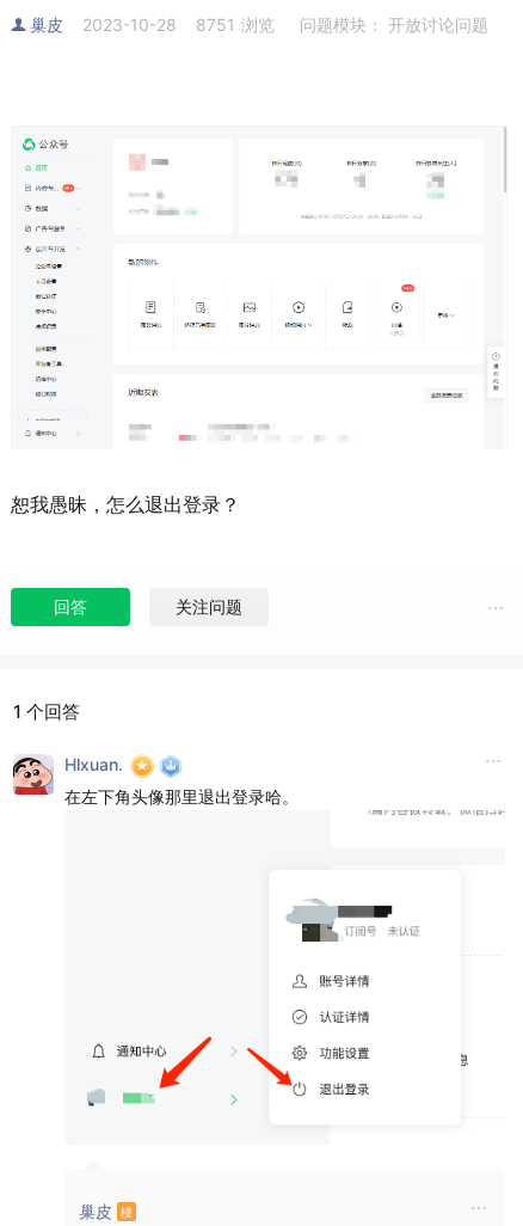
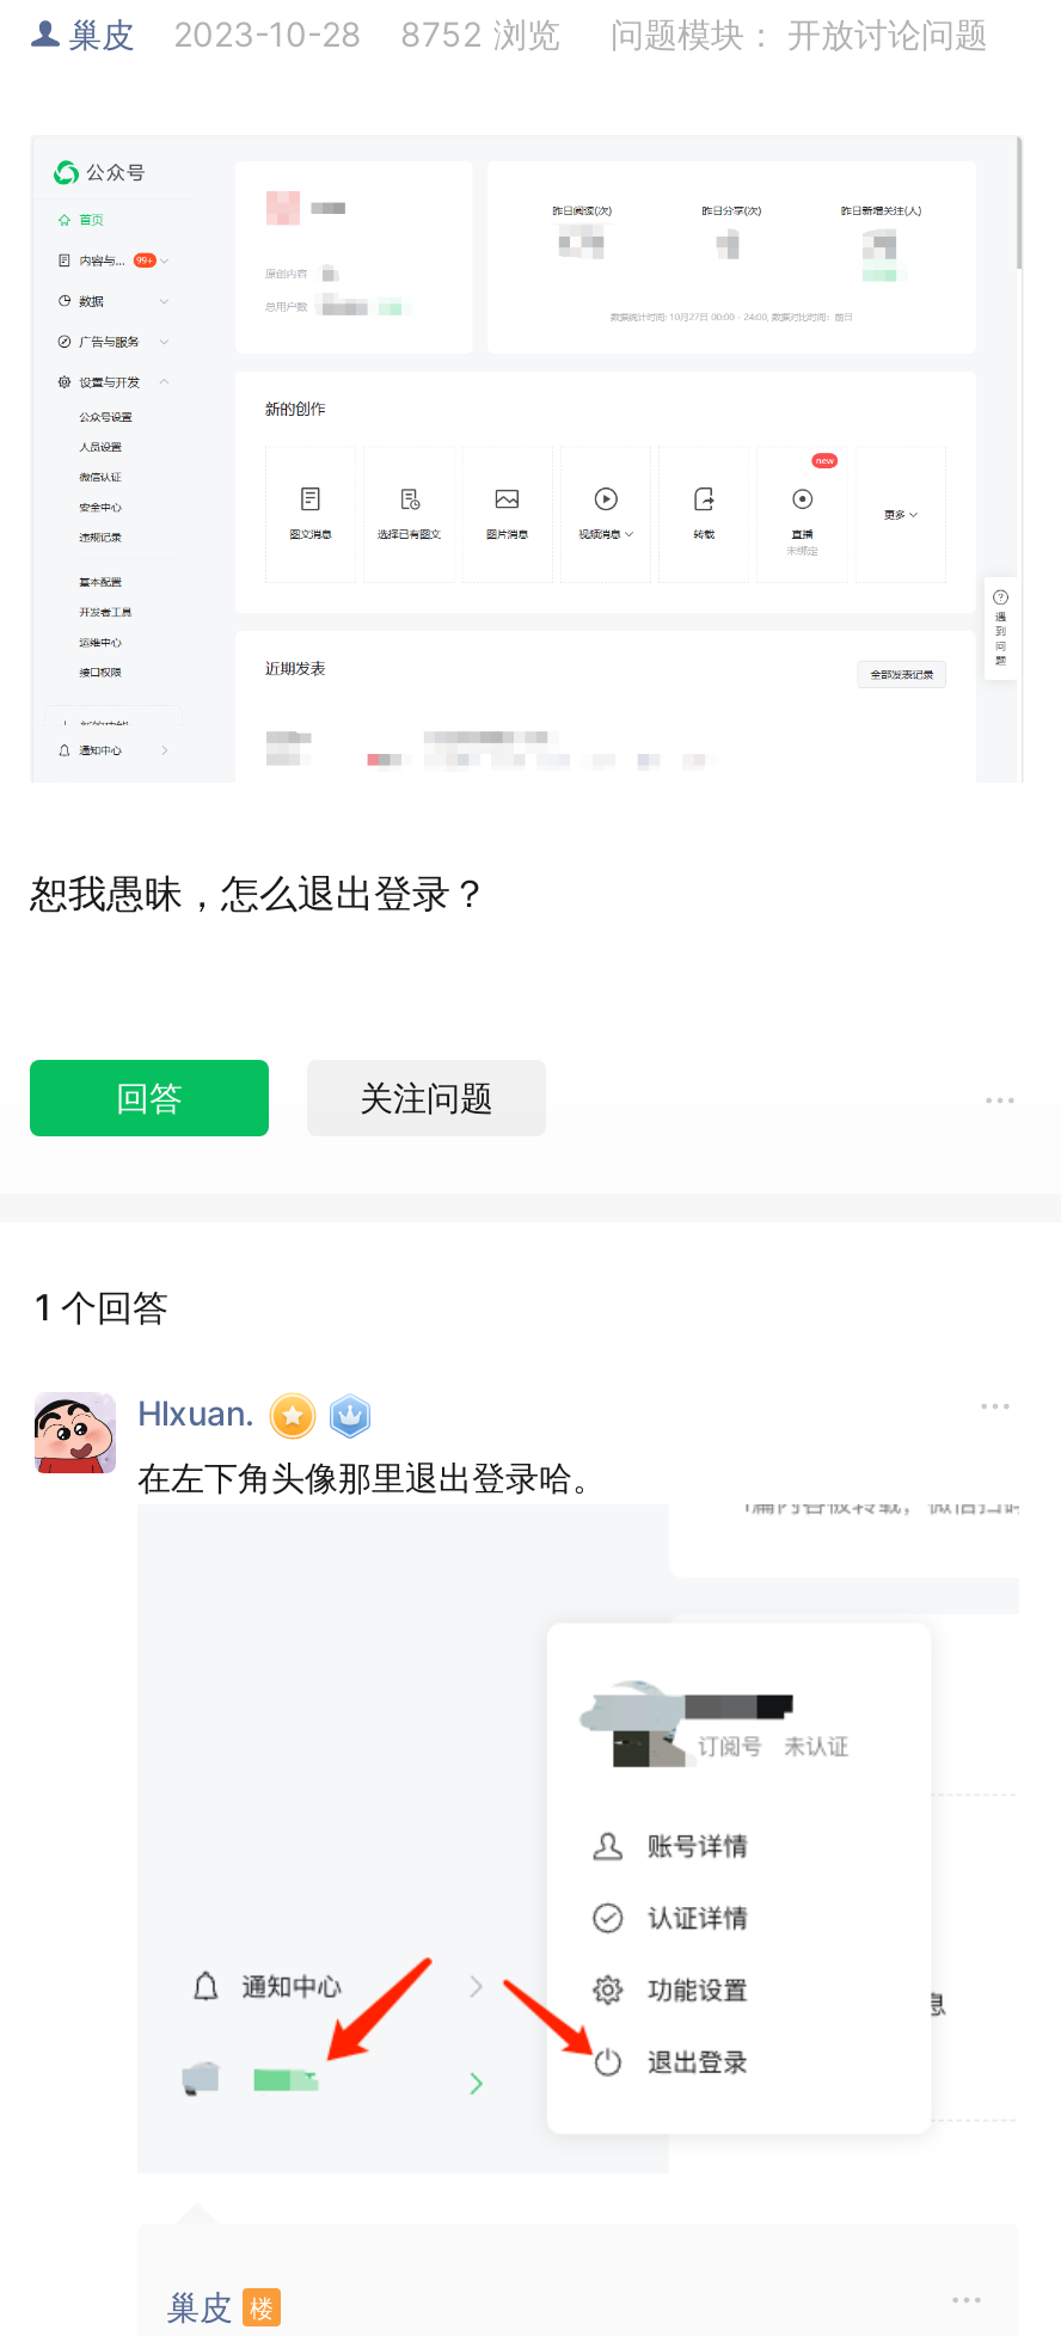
[30,14,488,35] 巢皮 2023-10-28 8751 浏览 问题模块： 开放讨论问题 -> [68,13,988,54] 巢皮 2023-10-28 8752 浏览 问题模块： 开放讨论问题

